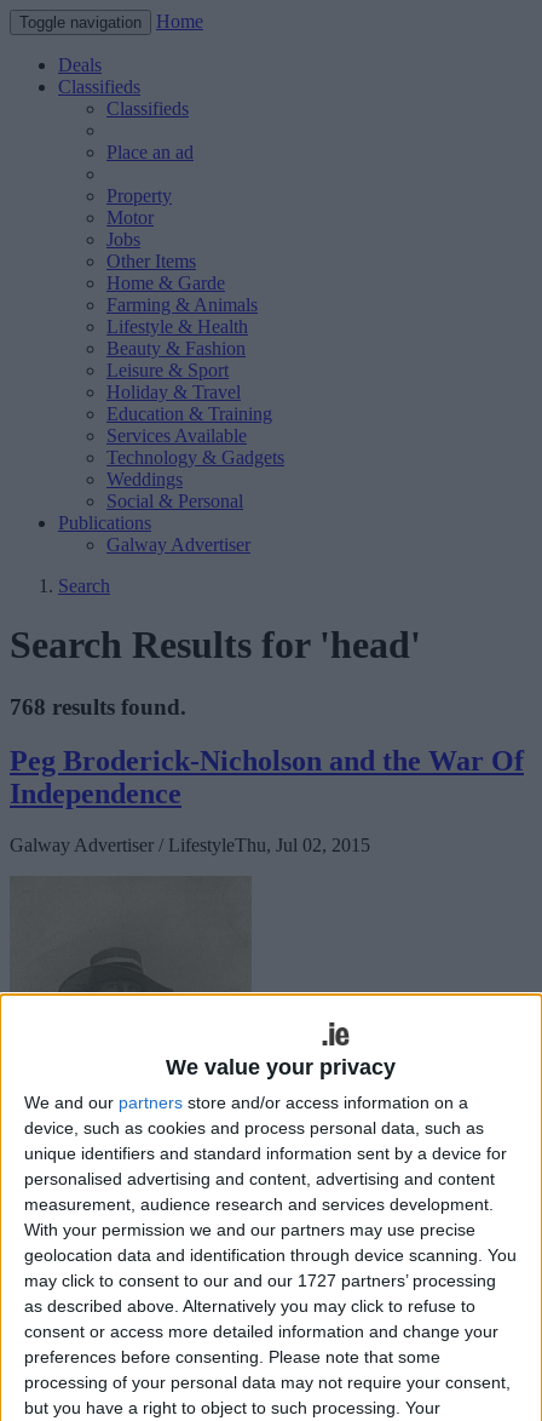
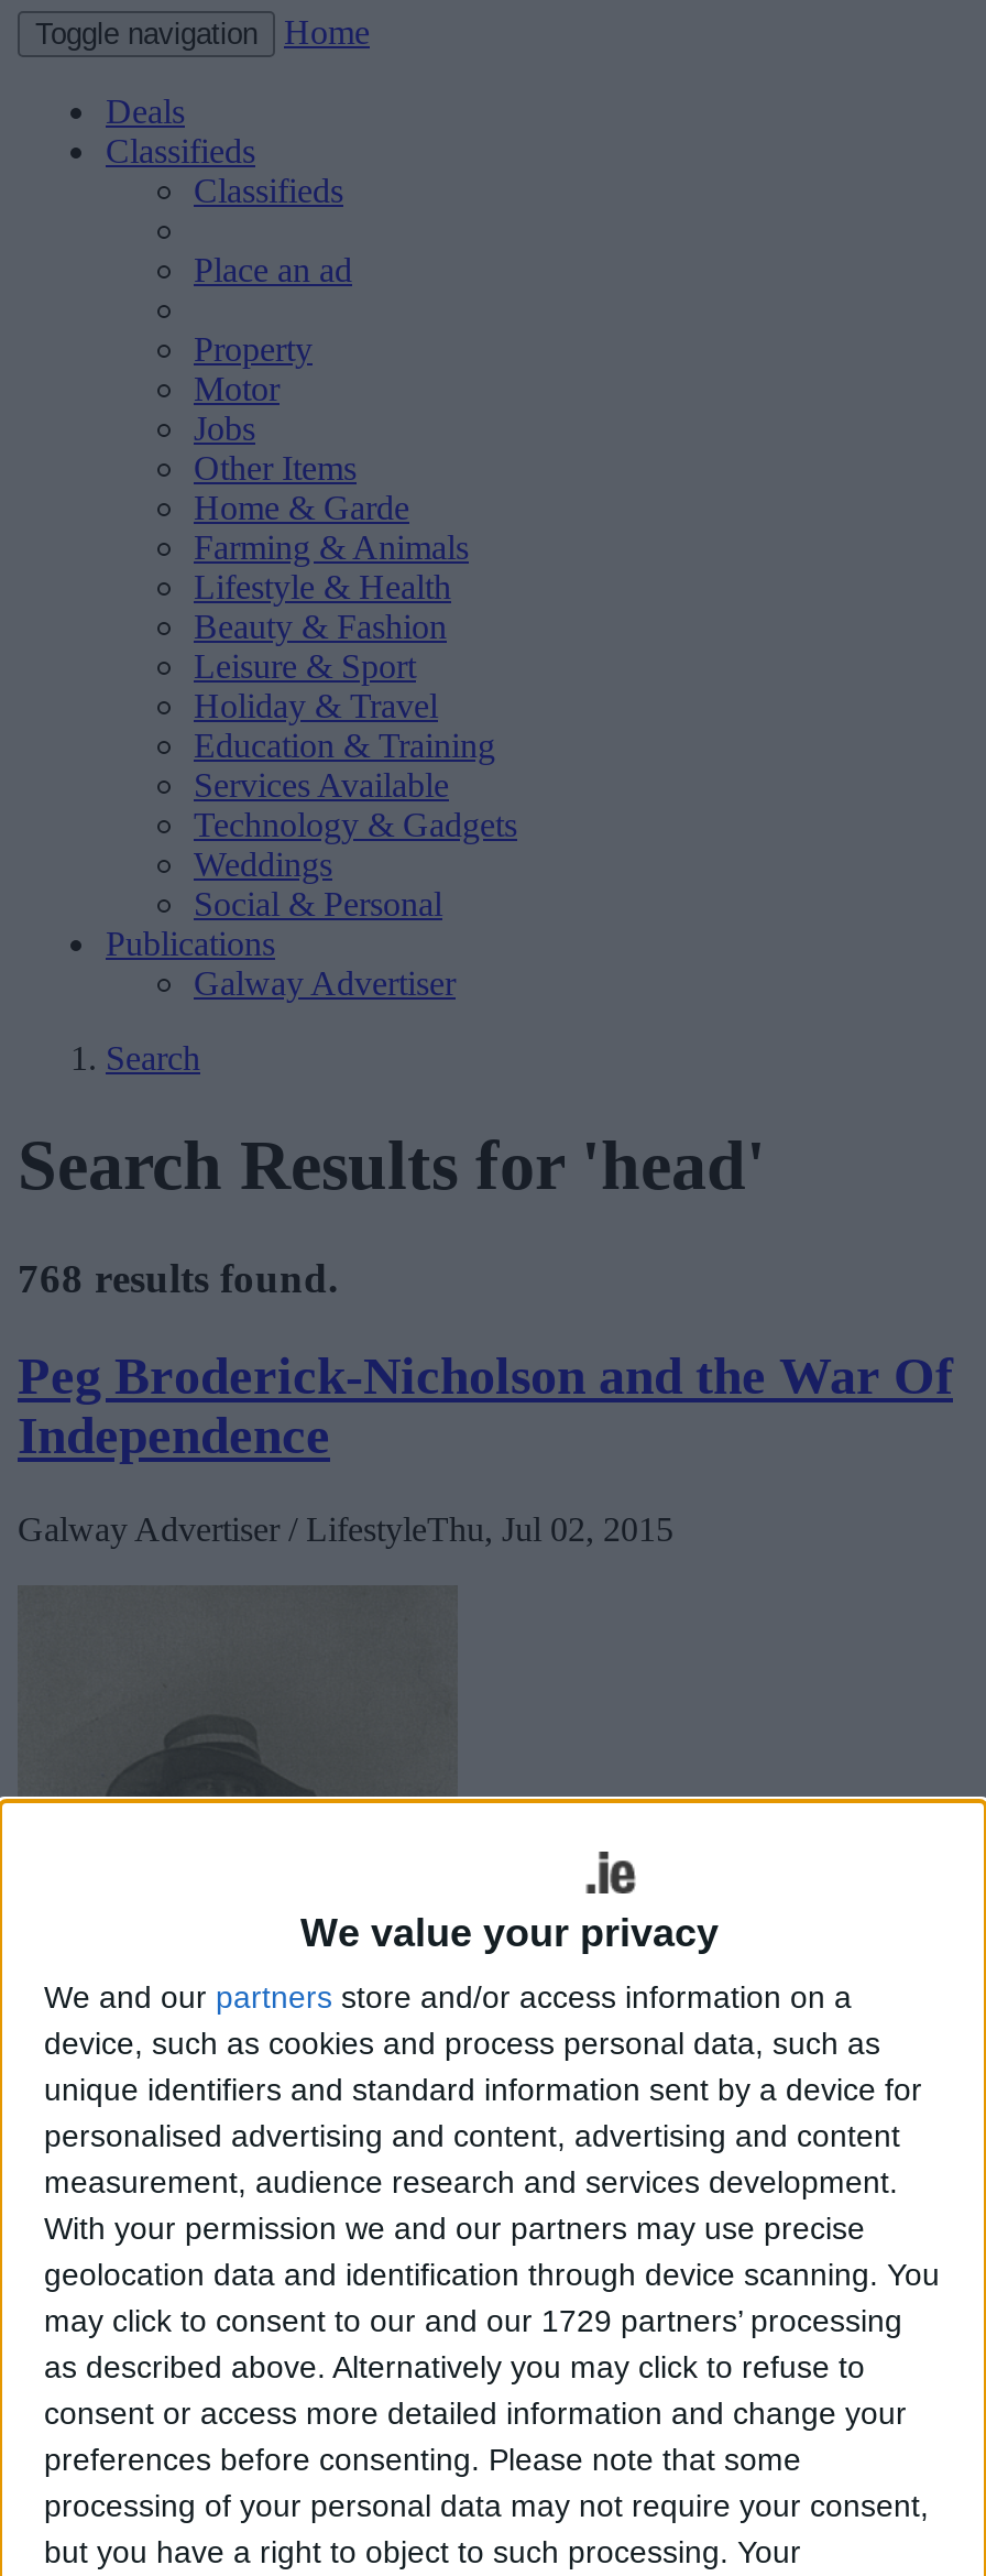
[24,1270,496,1290] may click to consent to our and our 1727 partners’ processing -> [44,2302,902,2337] may click to consent to our and our 1729 partners’ processing

